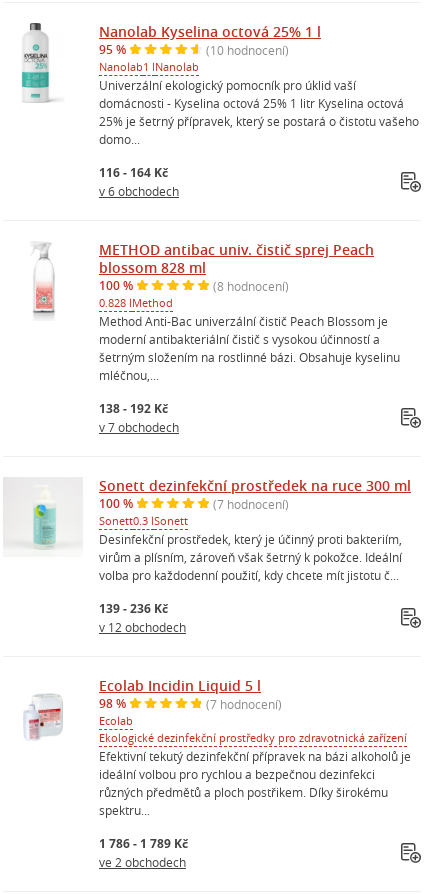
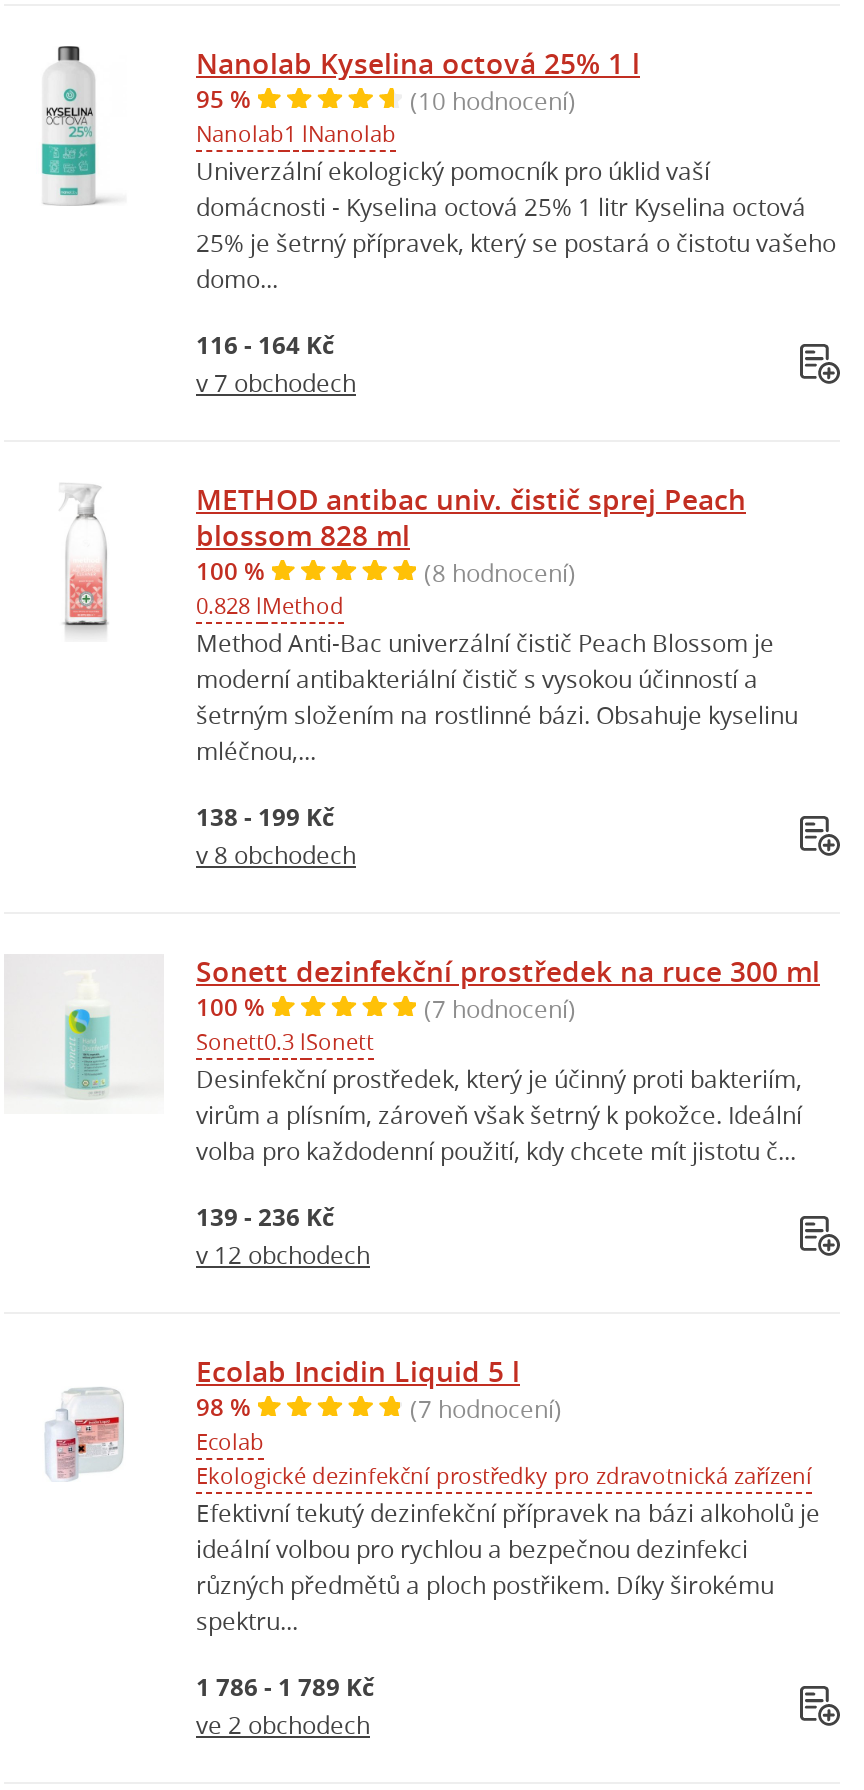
[99,182,179,198] v 6 obchodech -> [196,365,356,397] v 7 obchodech
[99,399,168,416] 138 - 192 Kč -> [196,799,334,833] 138 - 199 Kč
[99,418,179,434] v 7 obchodech -> [196,837,356,869] v 8 obchodech

